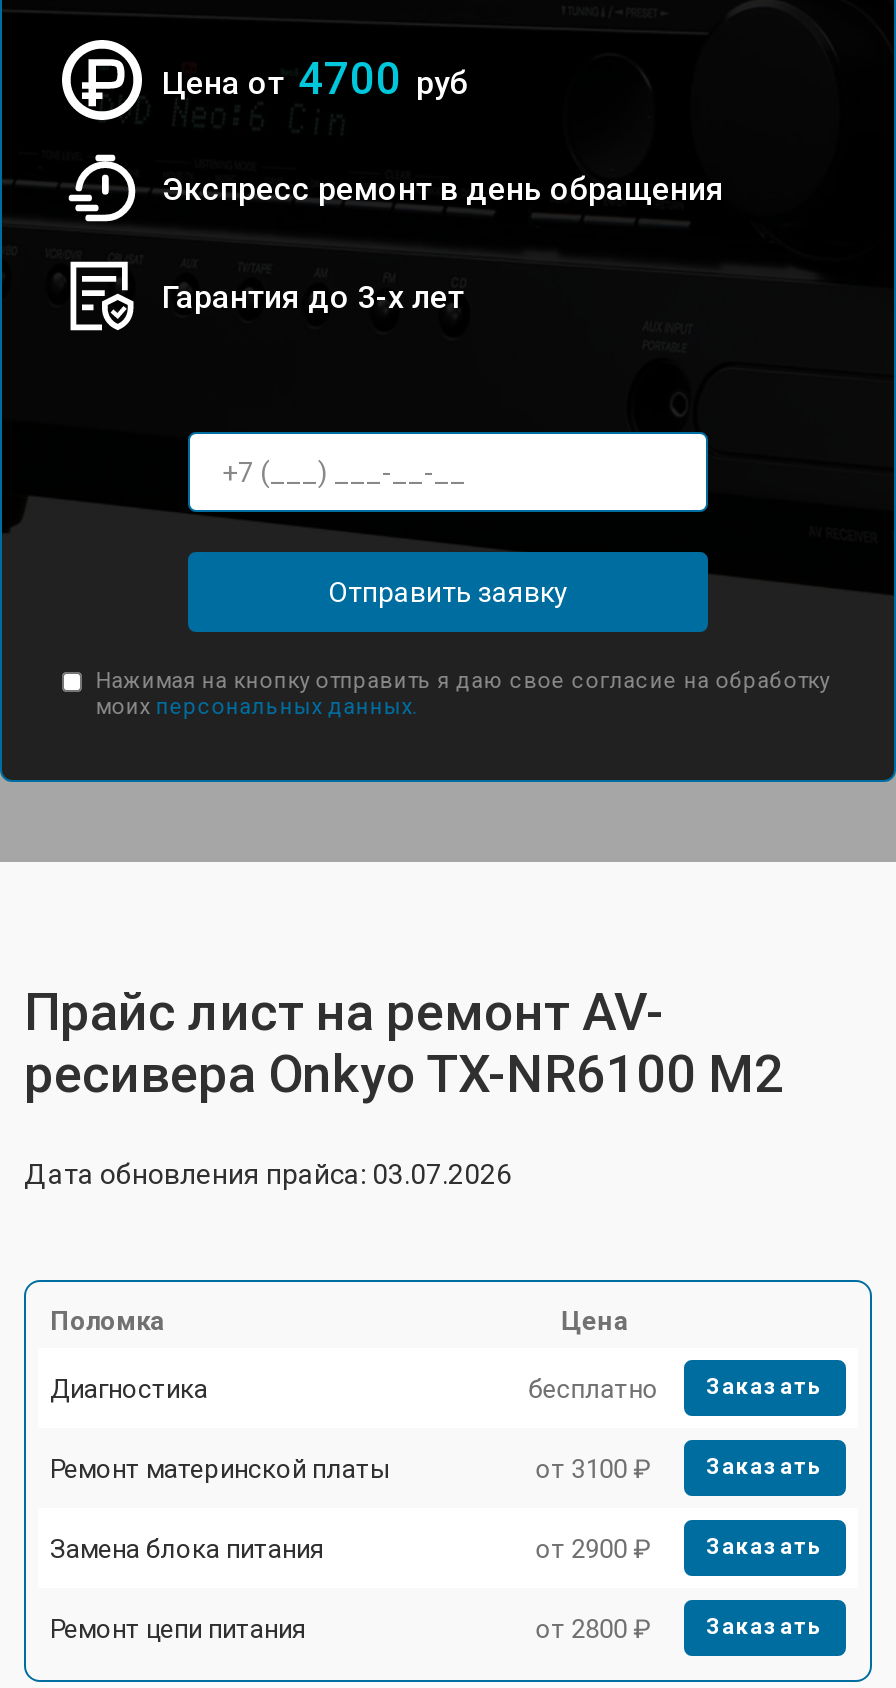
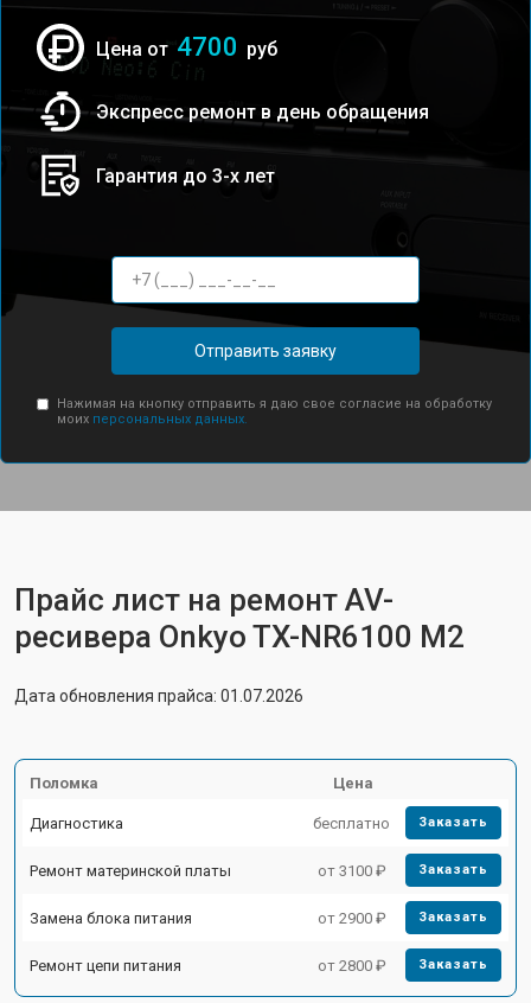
[24,1158,512,1190] Дата обновления прайса: 03.07.2026 -> [14,686,303,705] Дата обновления прайса: 01.07.2026

